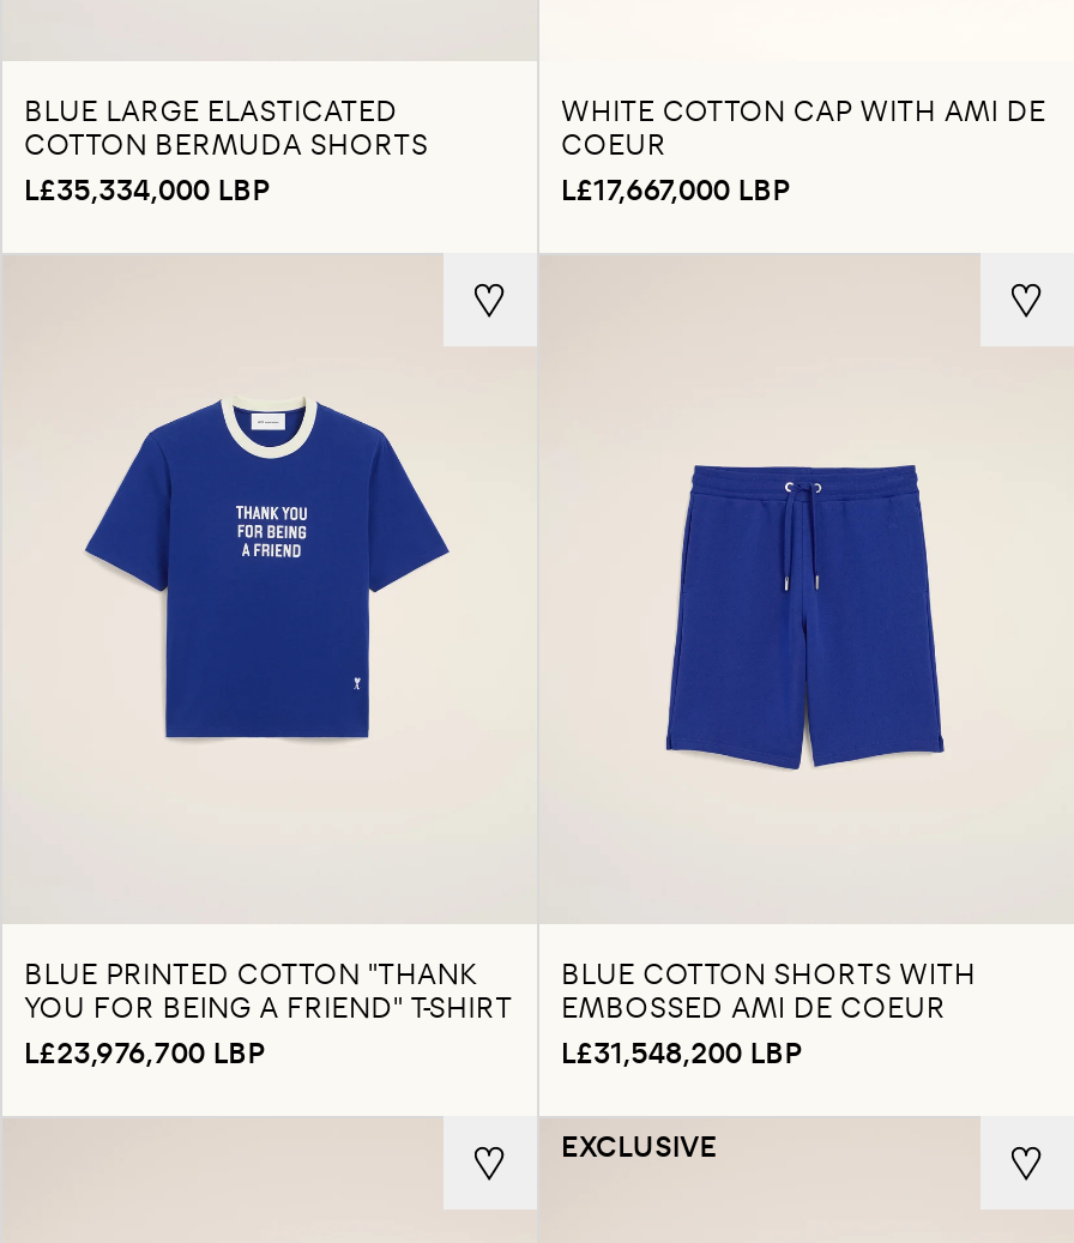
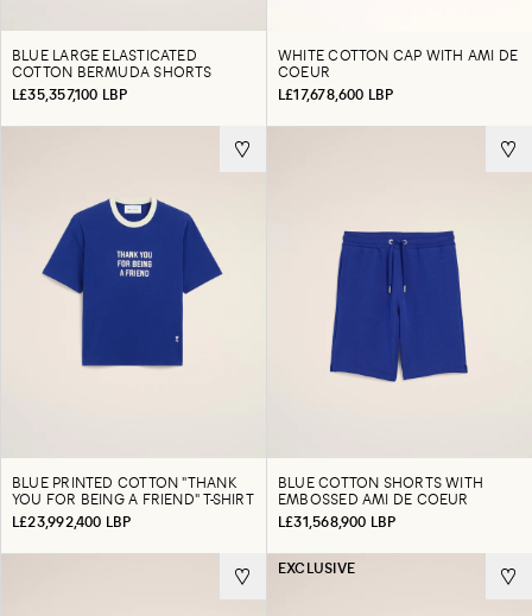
[24,169,270,207] L£35,334,000 LBP -> [12,84,128,103] L£35,357,100 LBP
[561,169,790,207] L£17,667,000 LBP -> [278,84,394,103] L£17,678,600 LBP
[24,1032,265,1070] L£23,976,700 LBP -> [12,512,131,531] L£23,992,400 LBP
[561,1032,802,1070] L£31,548,200 LBP -> [278,512,396,531] L£31,568,900 LBP

